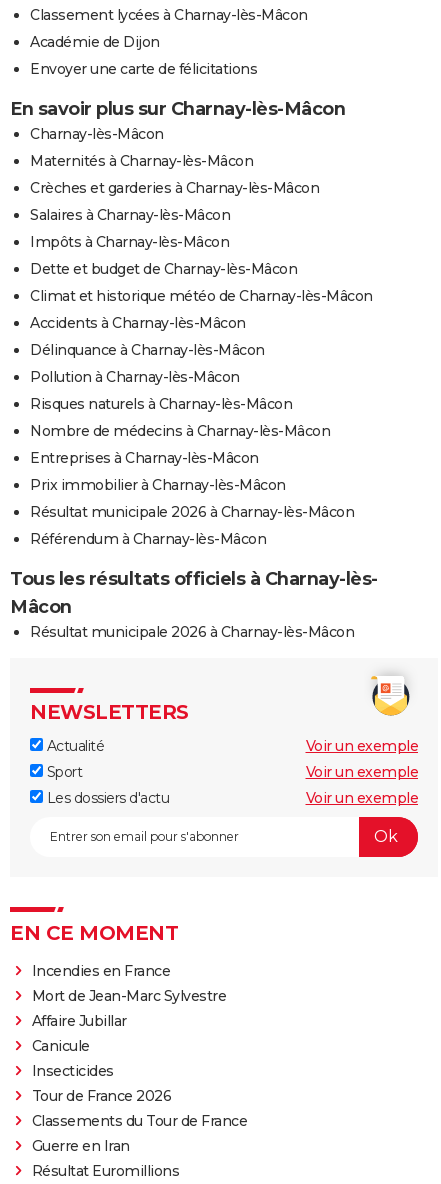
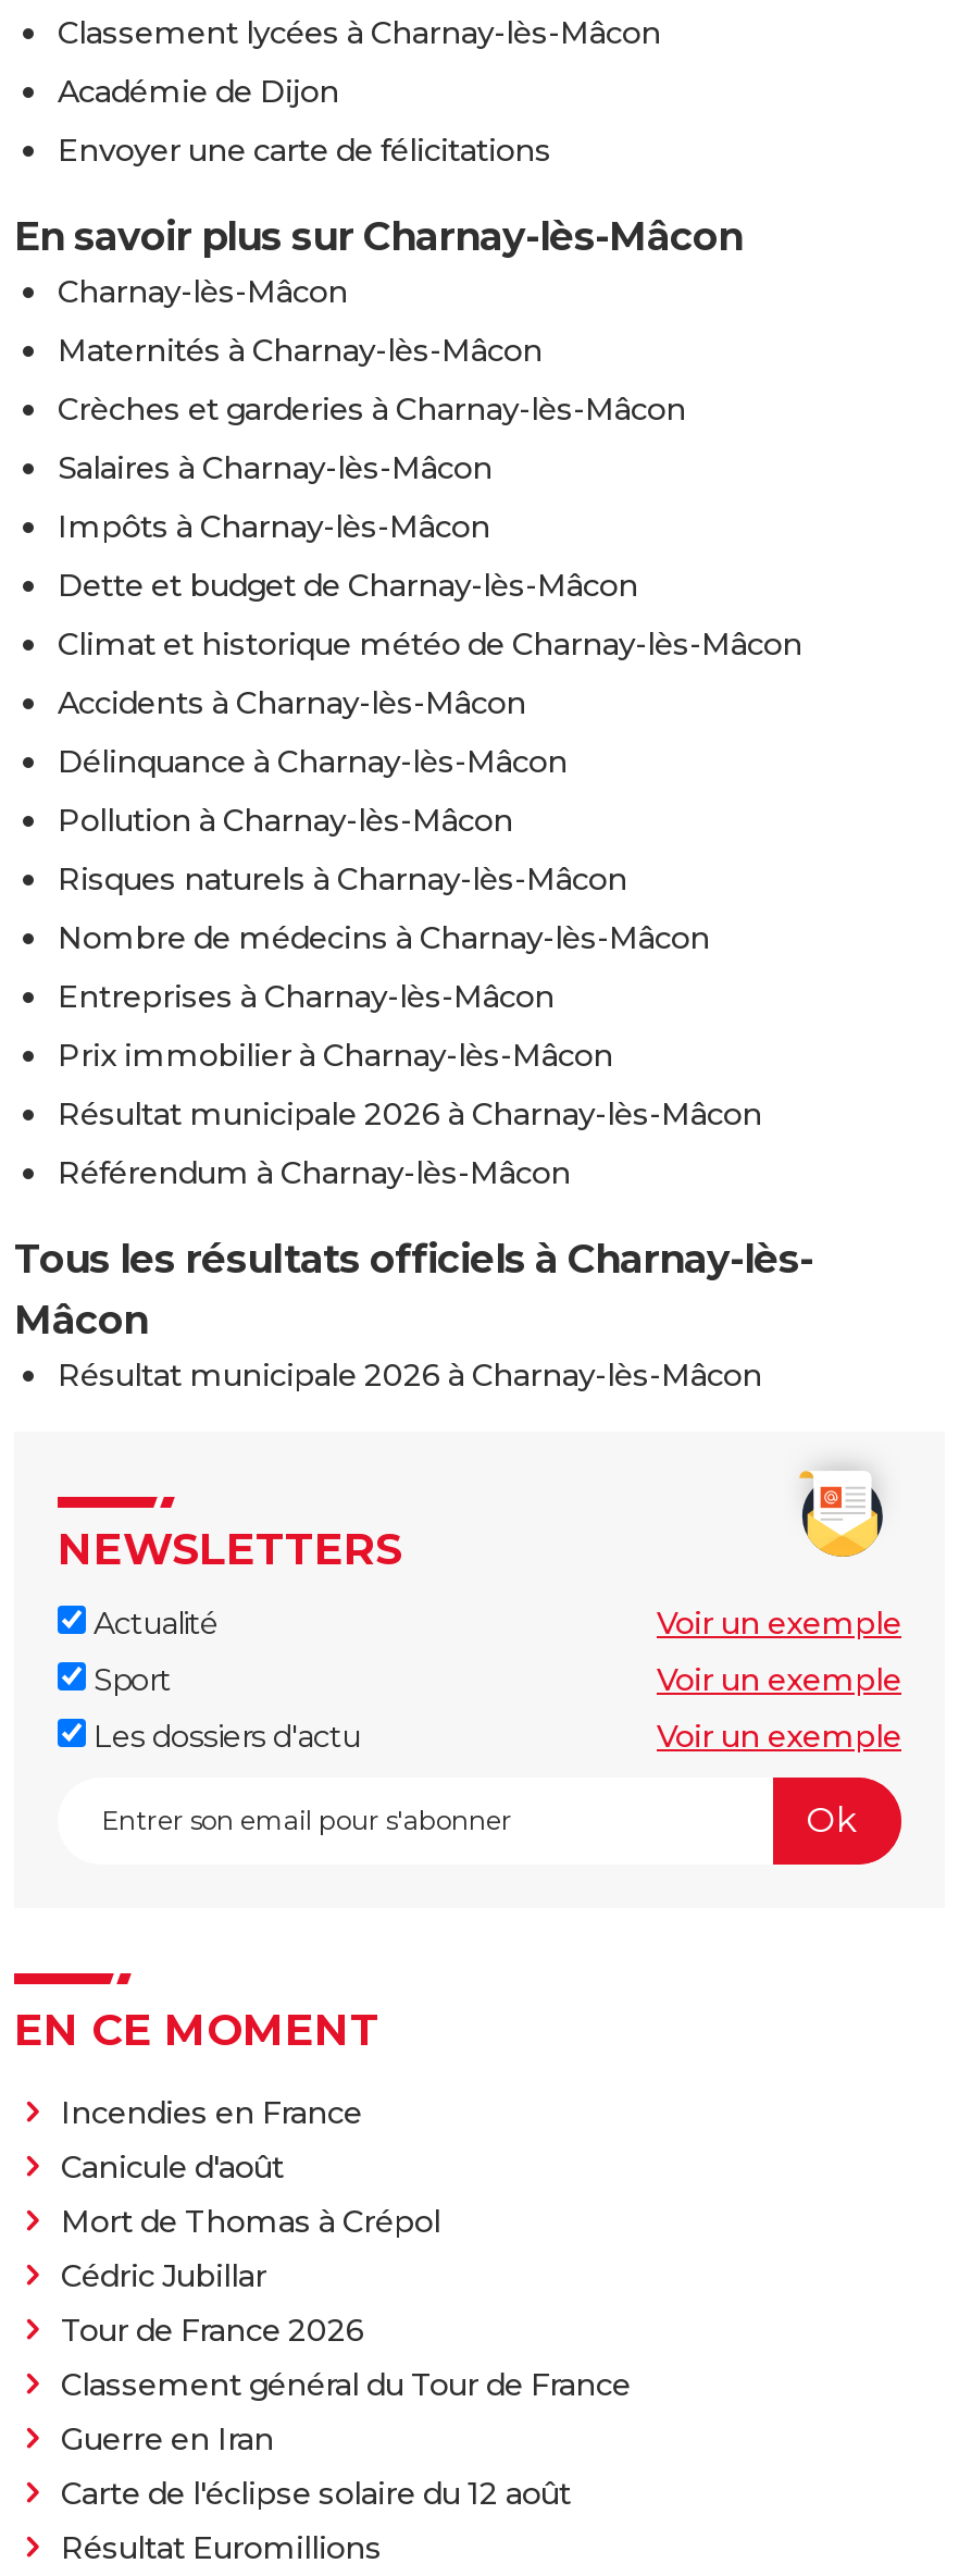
[31,986,226,1079] Mort de Jean-Marc Sylvestre | Affaire Jubillar | Canicule | Insecticides -> [61,2146,440,2294] Canicule d'août | Mort de Thomas à Crépol | Cédric Jubillar
moved [31,1086,171,1104] -> [61,2309,364,2349]: Tour de France 2026
[31,1111,247,1129] Classements du Tour de France -> [61,2364,631,2403] Classement général du Tour de France
moved [31,1136,129,1154] -> [61,2418,274,2457]: Guerre en Iran
none -> [61,2473,571,2512] Carte de l'éclipse solaire du 12 août

